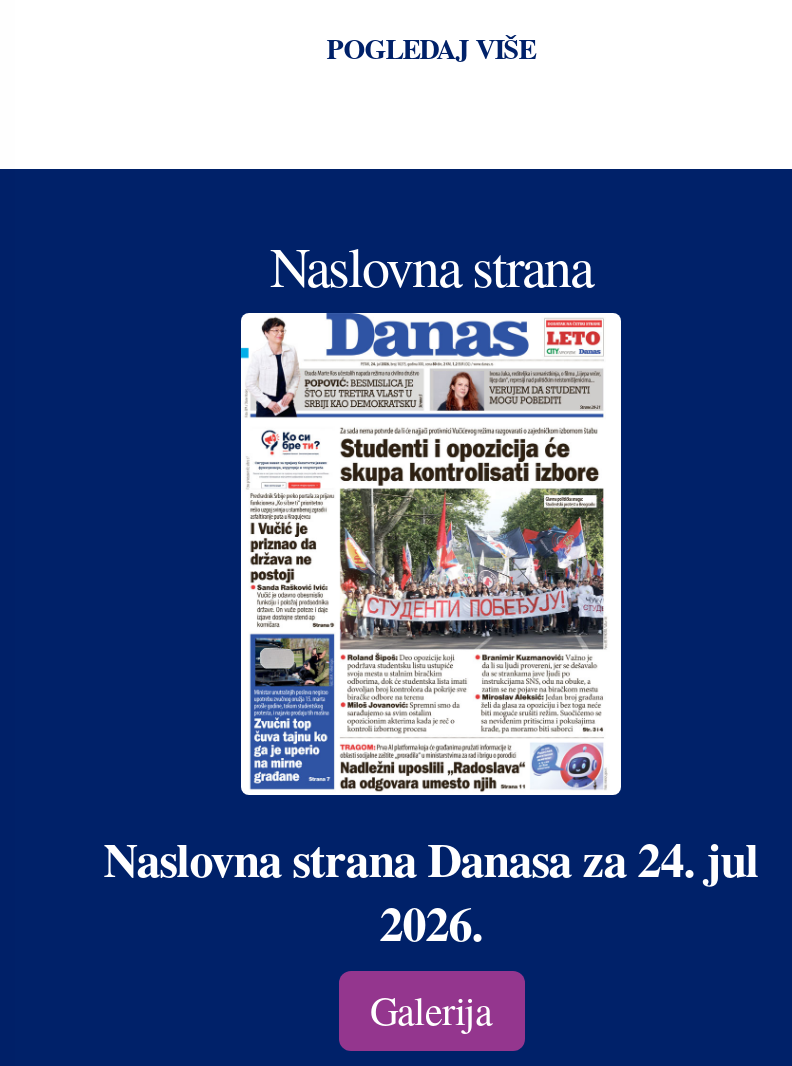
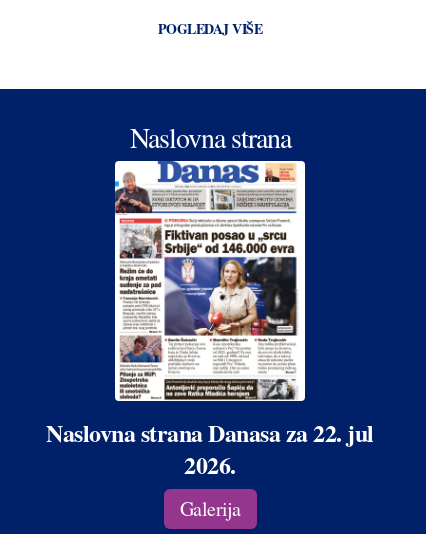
[103,315,759,893] [image] | Naslovna strana Danasa za 24. jul -> [46,162,374,450] [image] | Naslovna strana Danasa za 22. jul

